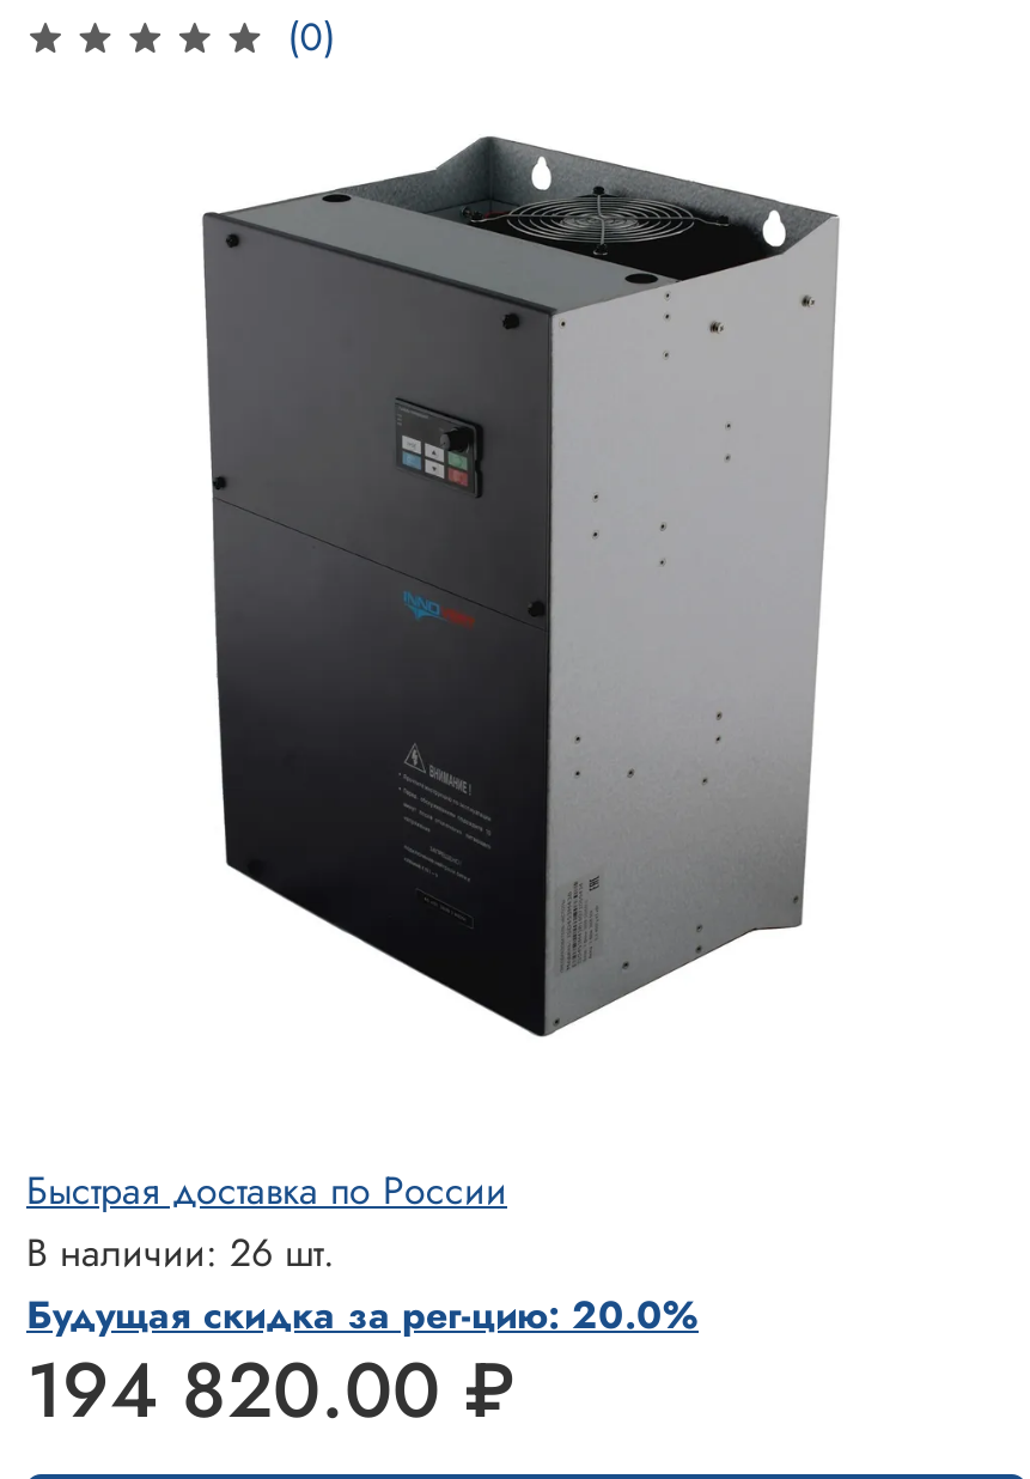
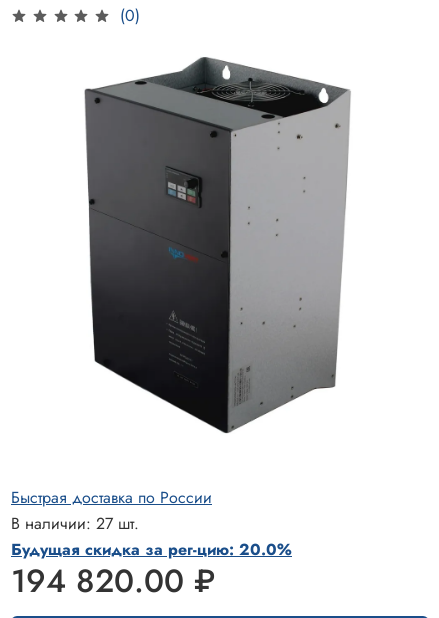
[26,1226,335,1281] В наличии: 26 шт. -> [11,512,139,535] В наличии: 27 шт.

